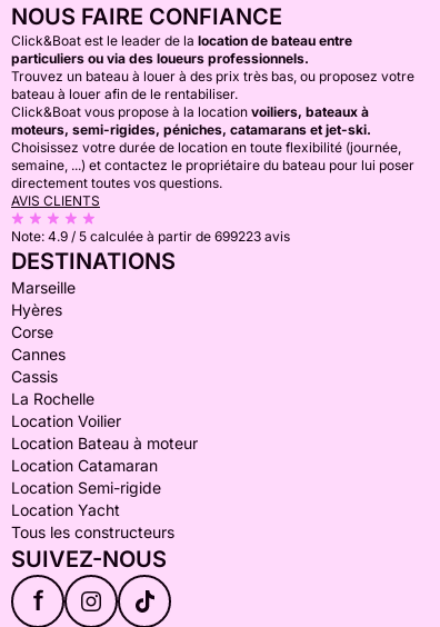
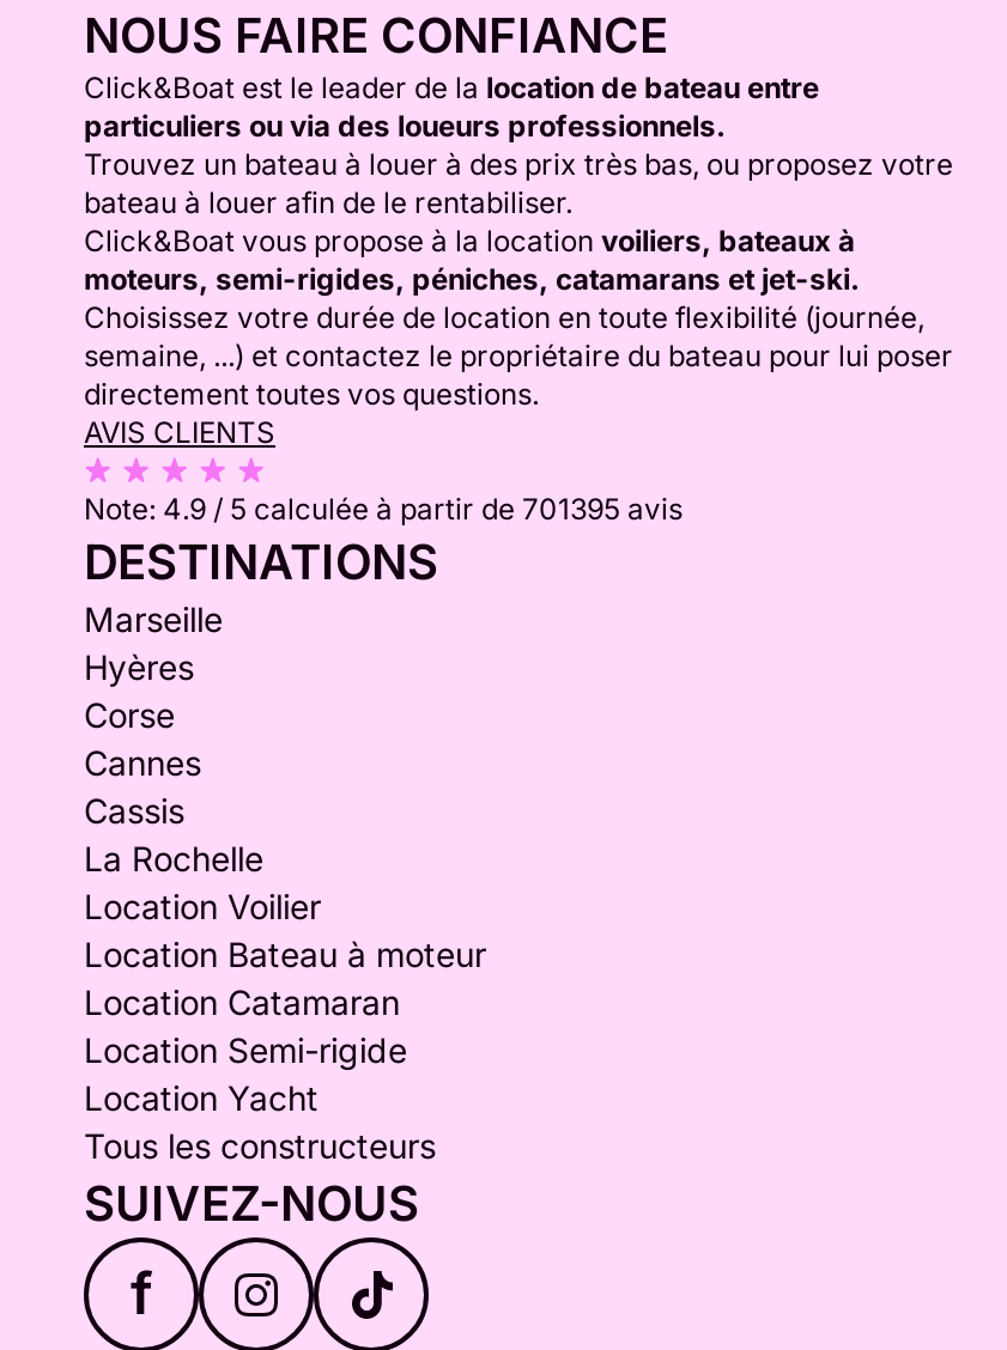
[11,228,290,245] Note: 4.9 / 5 calculée à partir de 699223 avis -> [84,491,683,527] Note: 4.9 / 5 calculée à partir de 701395 avis

